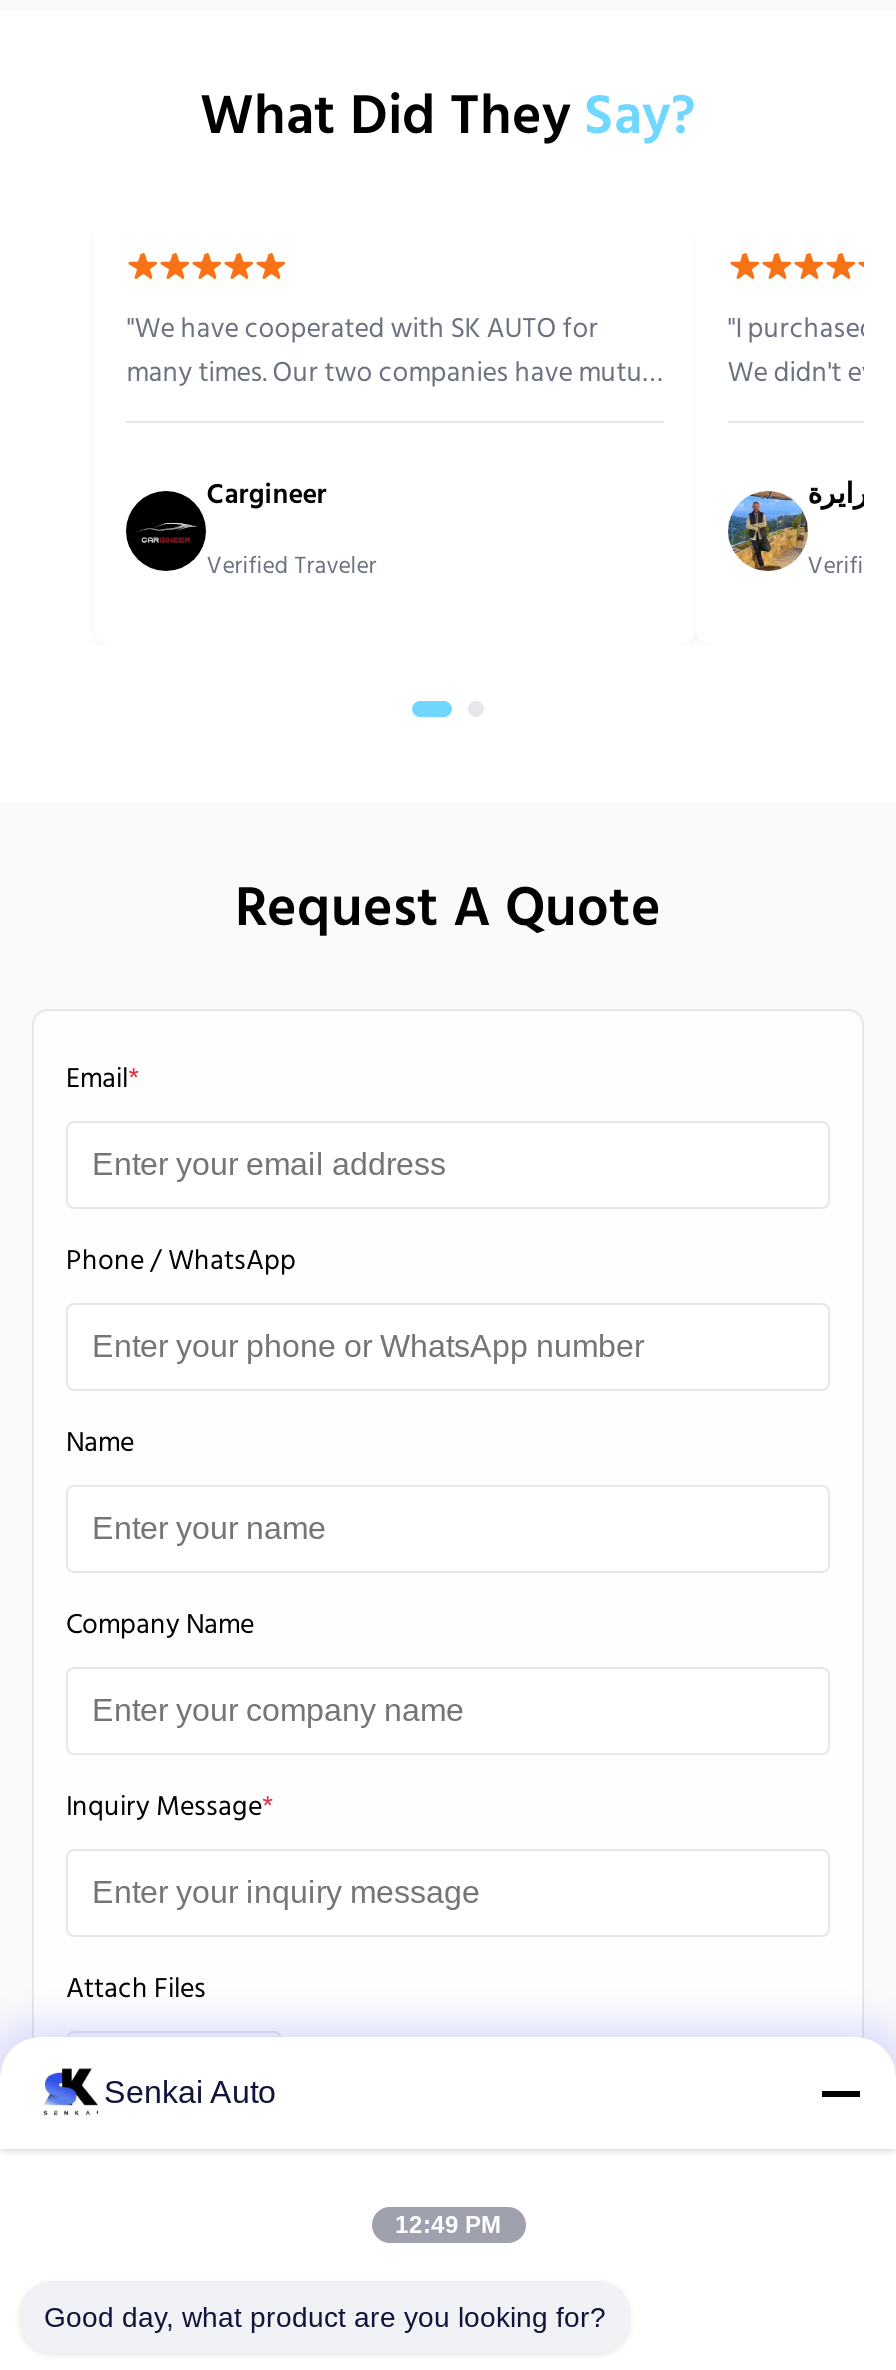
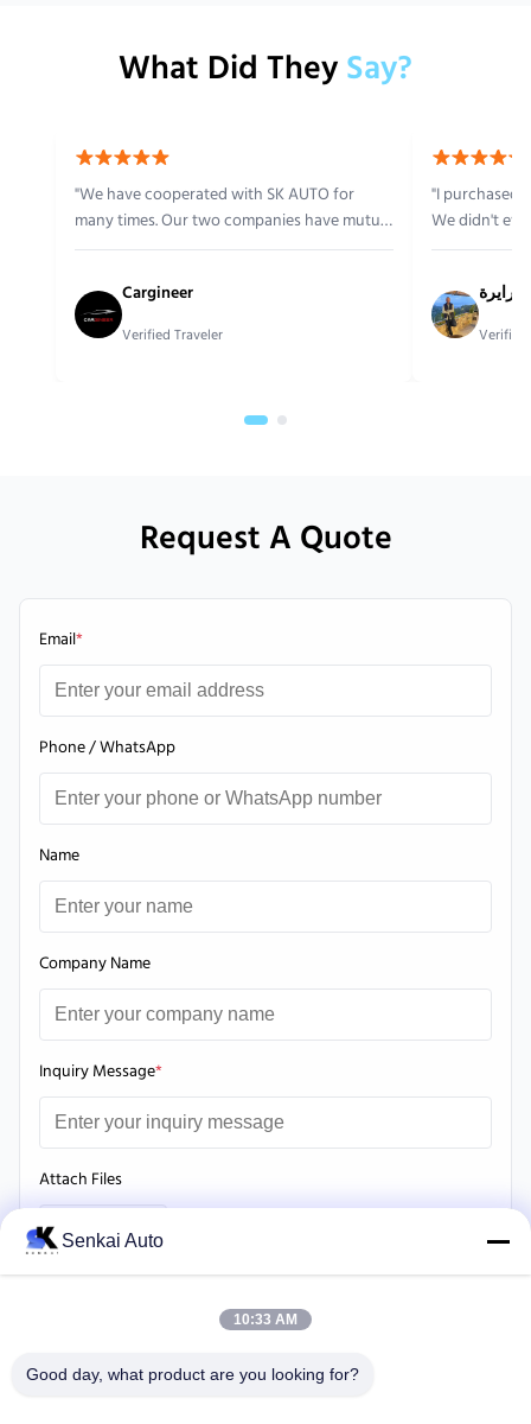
[395,2211,501,2239] 12:49 PM -> [233,1311,298,1328] 10:33 AM

